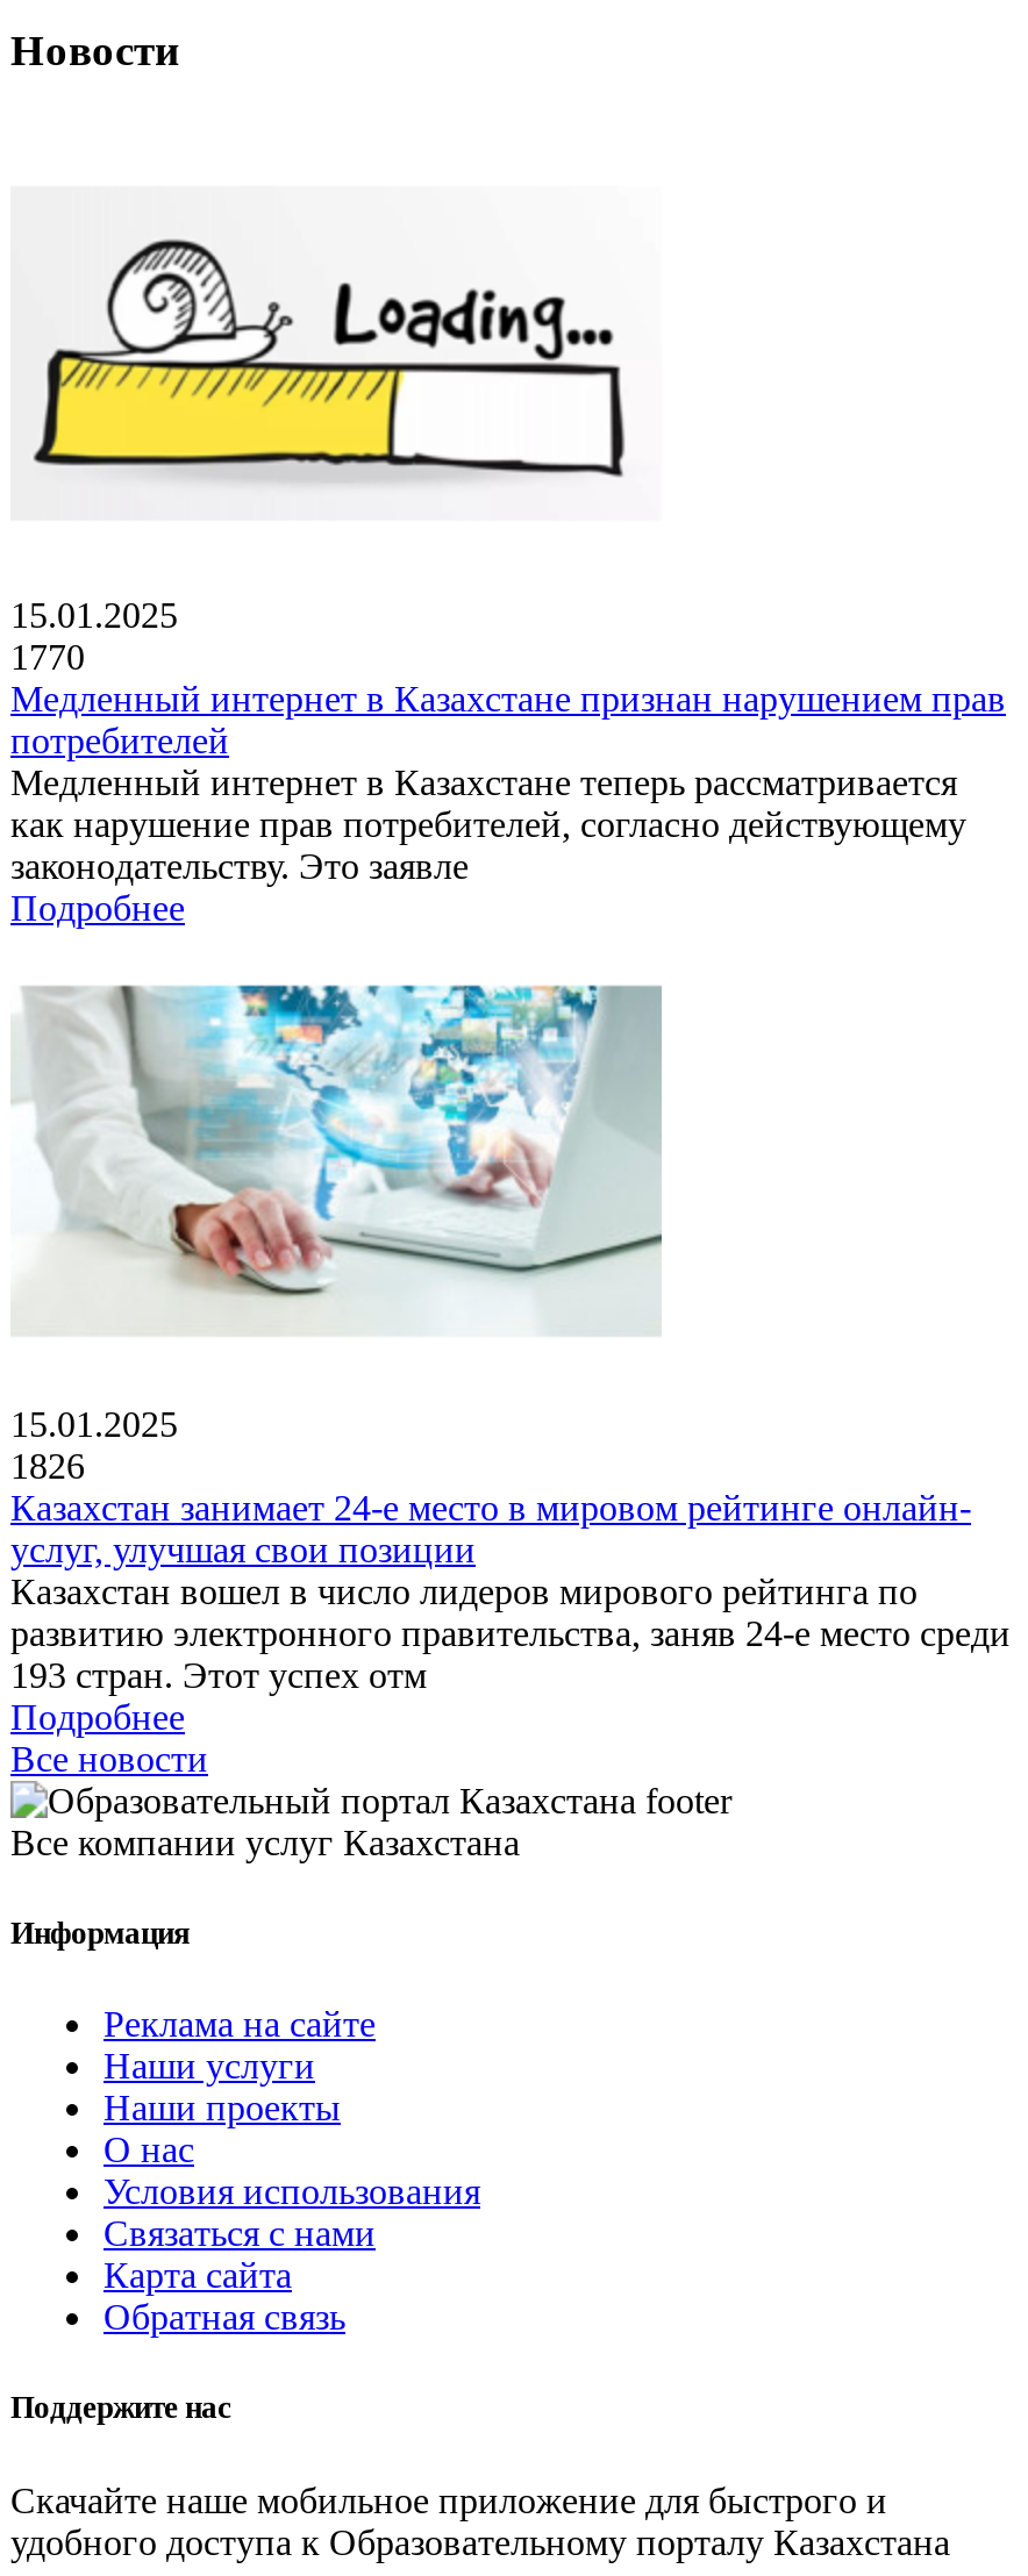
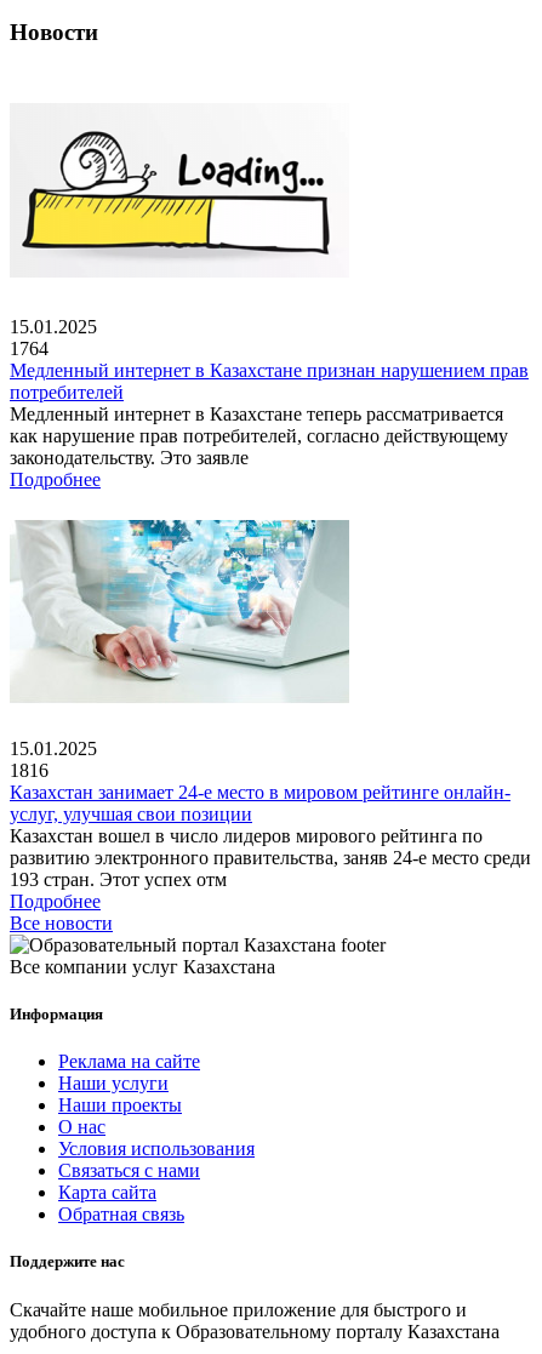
[10,637,85,676] 1770 -> [10,338,49,359] 1764
[10,1446,85,1485] 1826 -> [10,760,49,781] 1816

